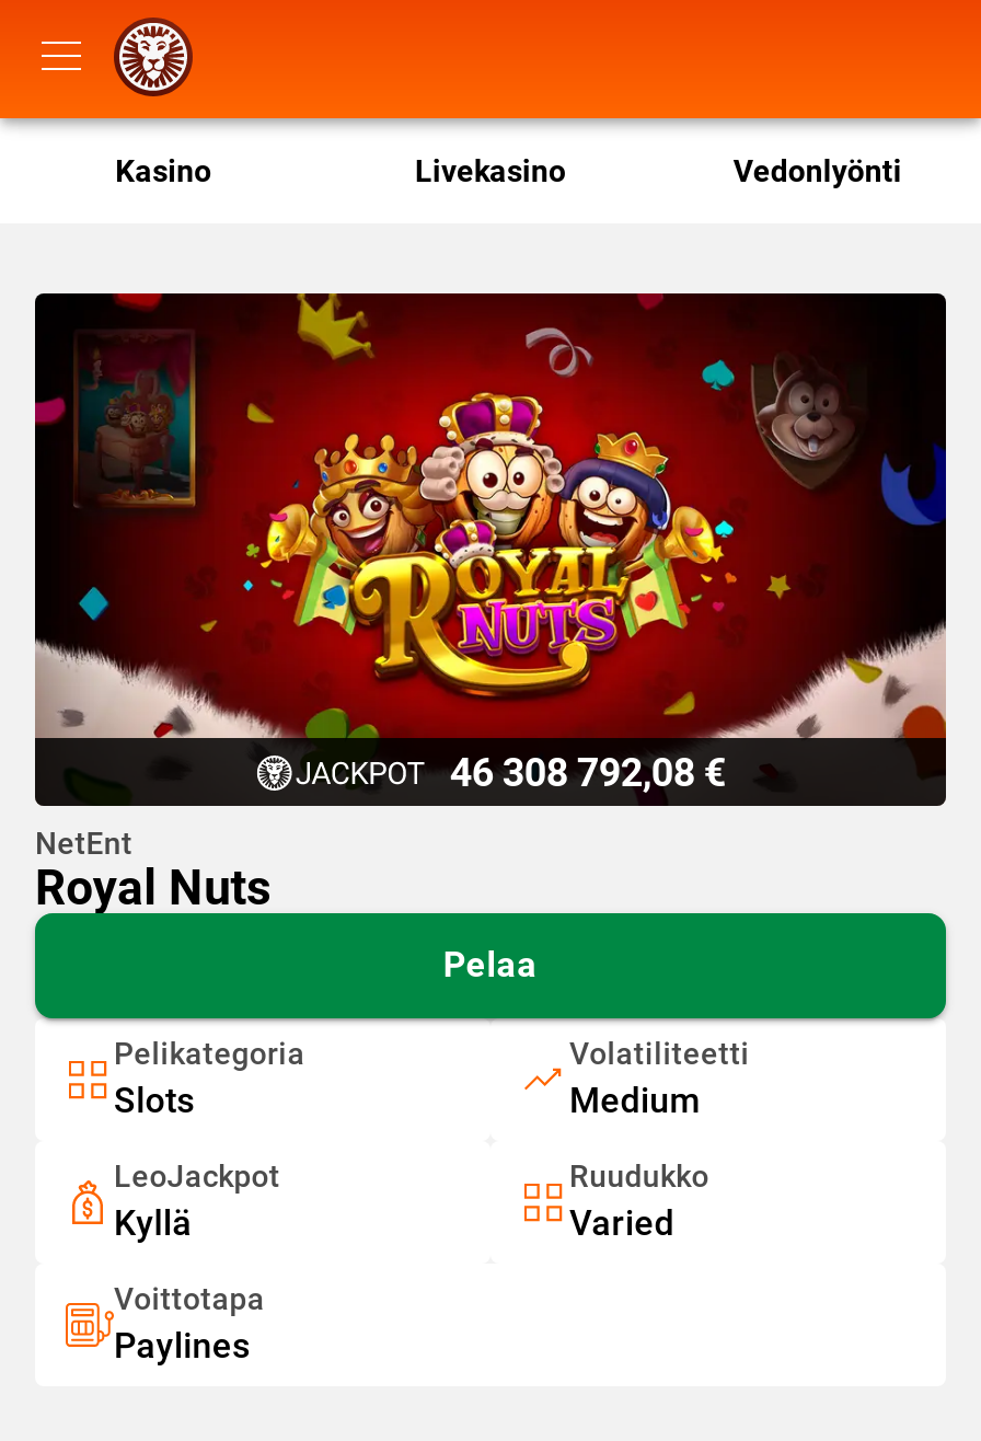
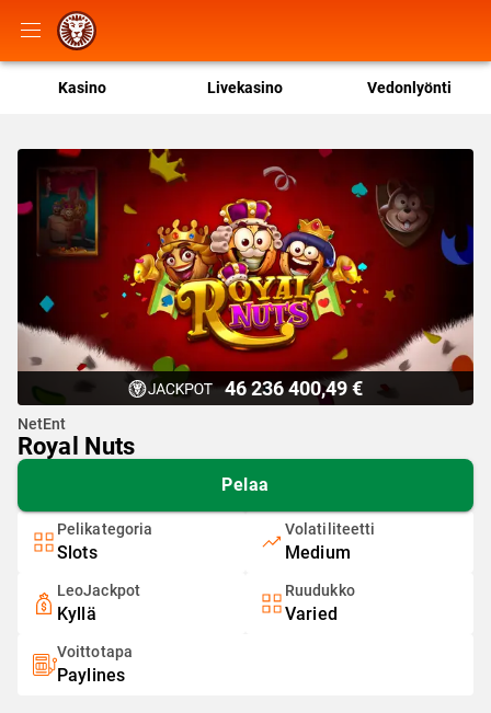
[450,749,726,795] 46 308 792,08 € -> [225,377,363,400] 46 236 400,49 €

